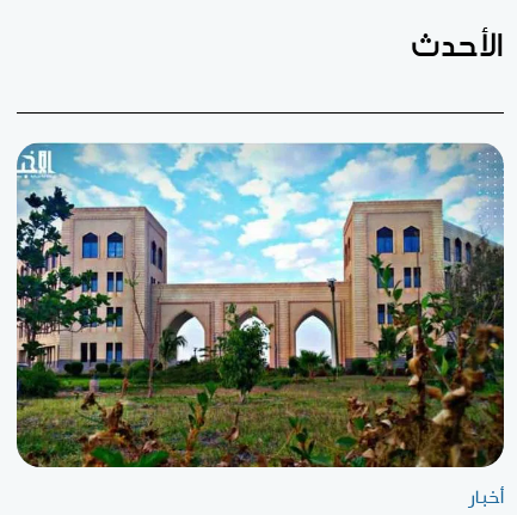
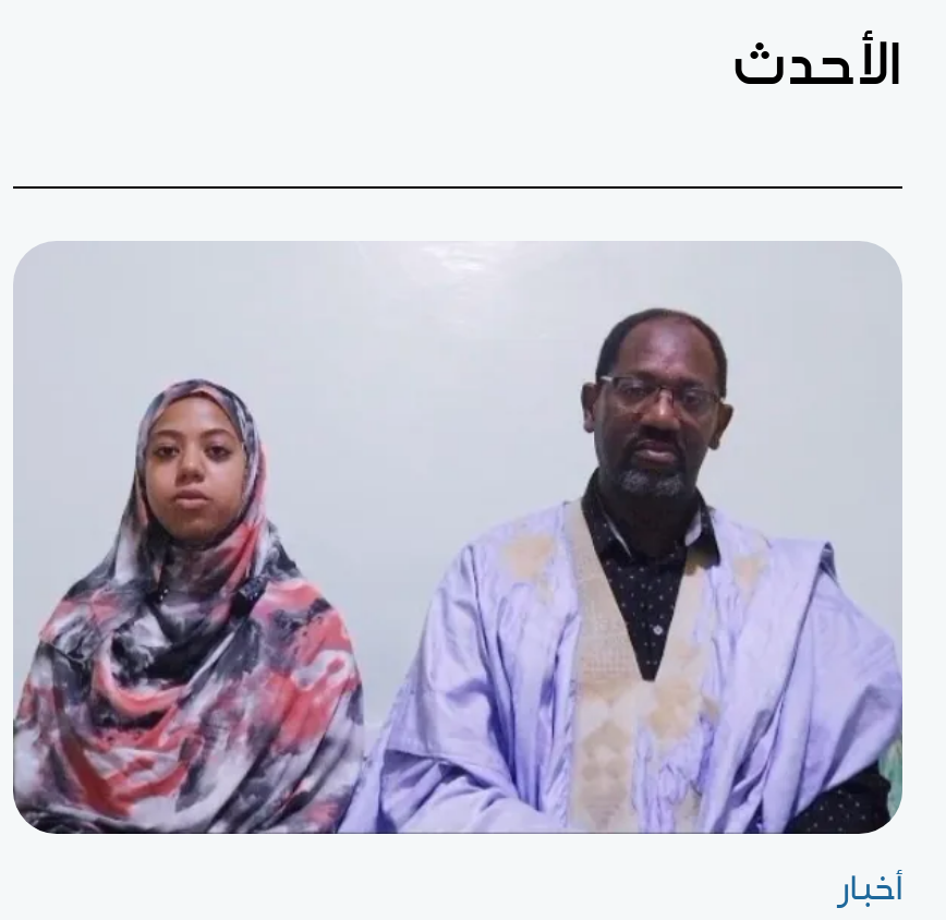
[16,142,505,468] [image] -> [11,243,905,836] [image]

